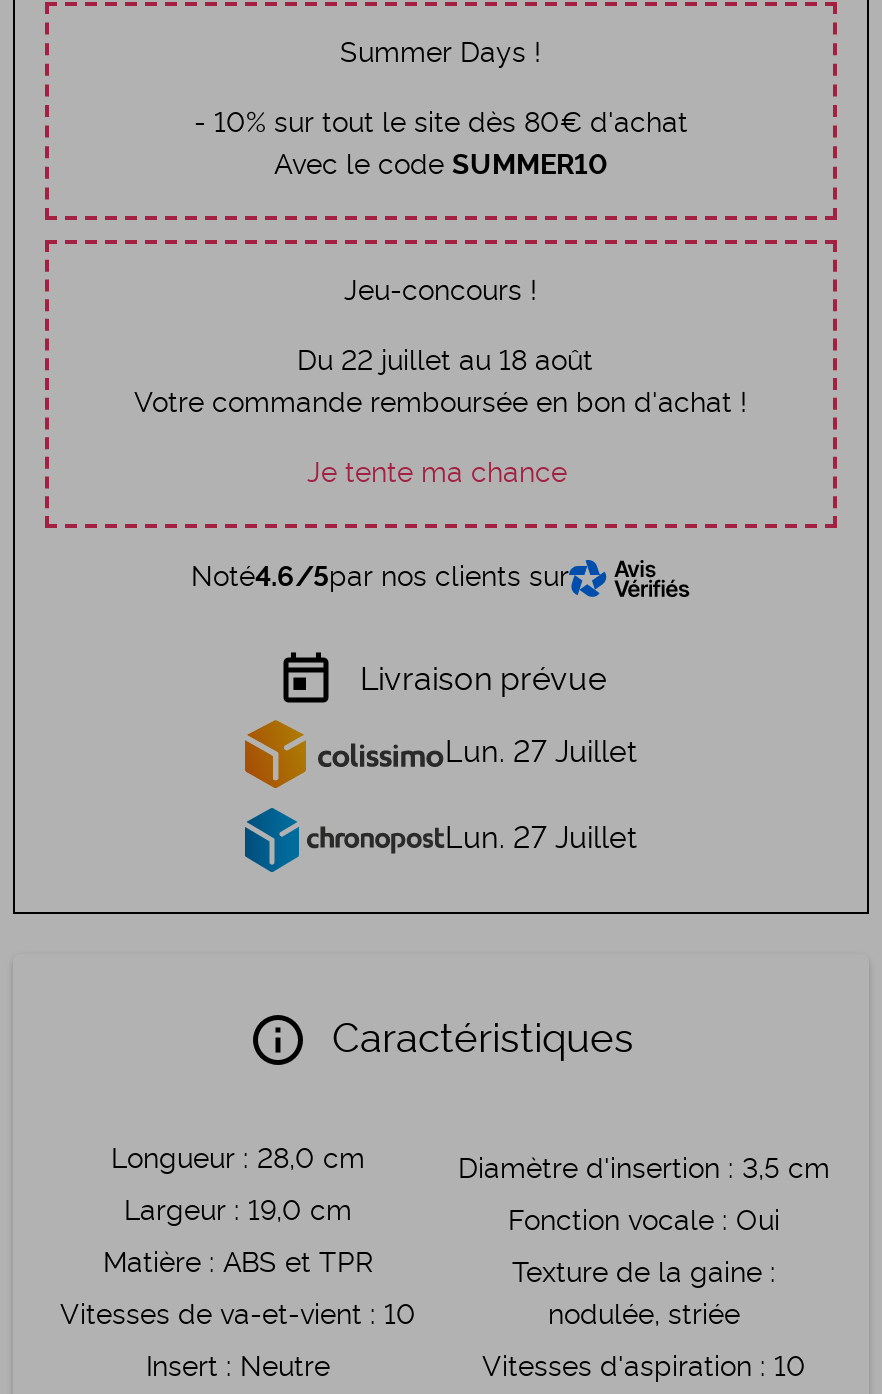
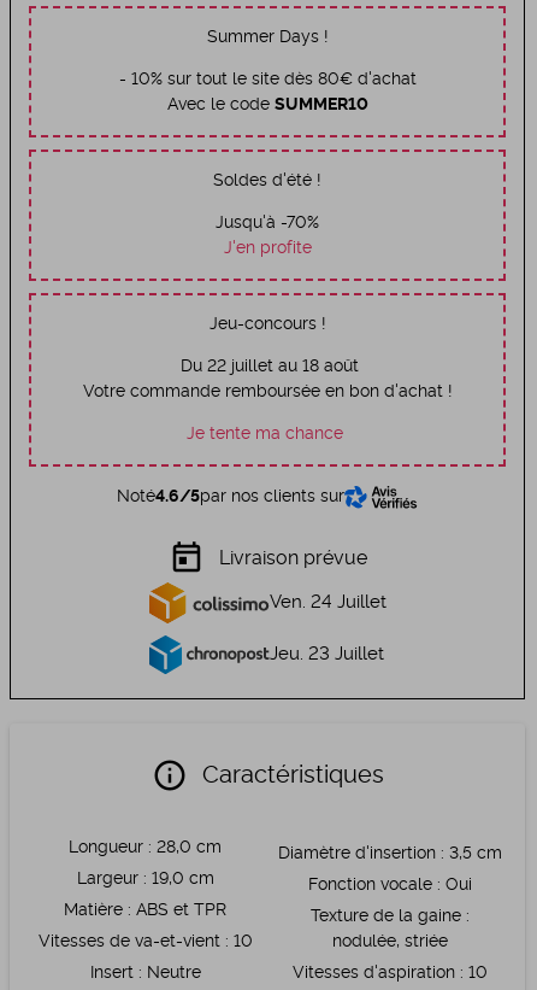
none -> [213,172,321,256] Soldes d'été ! | Jusqu'à -70% | J'en profite
[445,738,637,768] Lun. 27 Juillet -> [269,593,386,611] Ven. 24 Juillet
[445,825,637,855] Lun. 27 Juillet -> [269,645,383,664] Jeu. 23 Juillet

